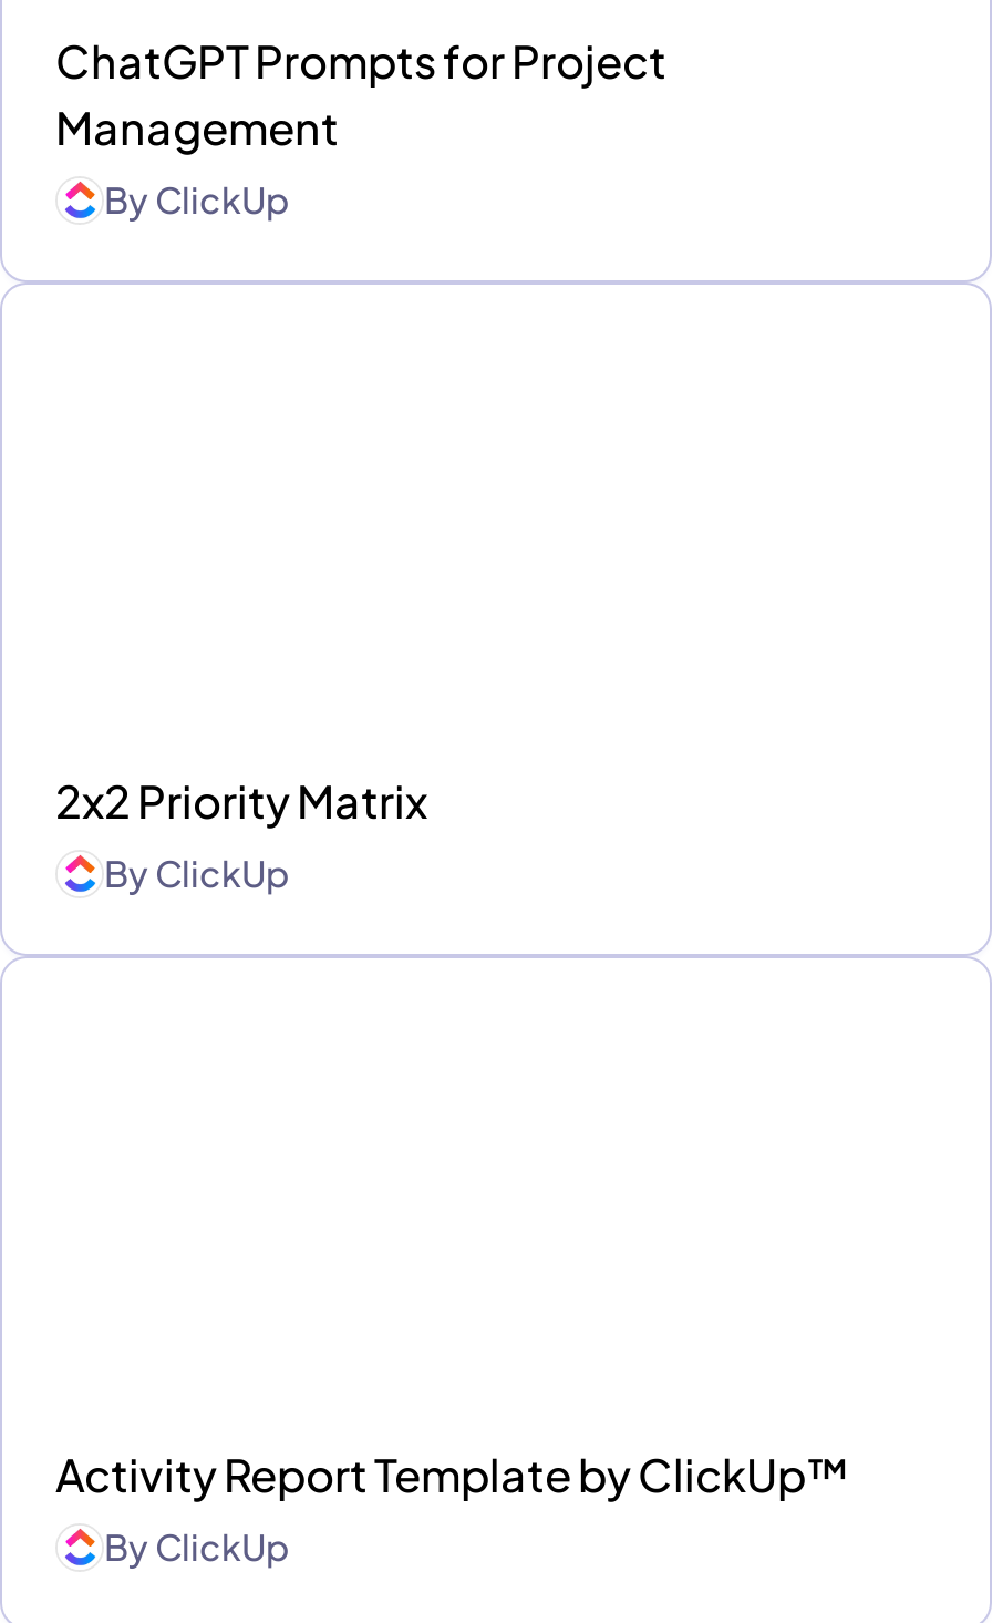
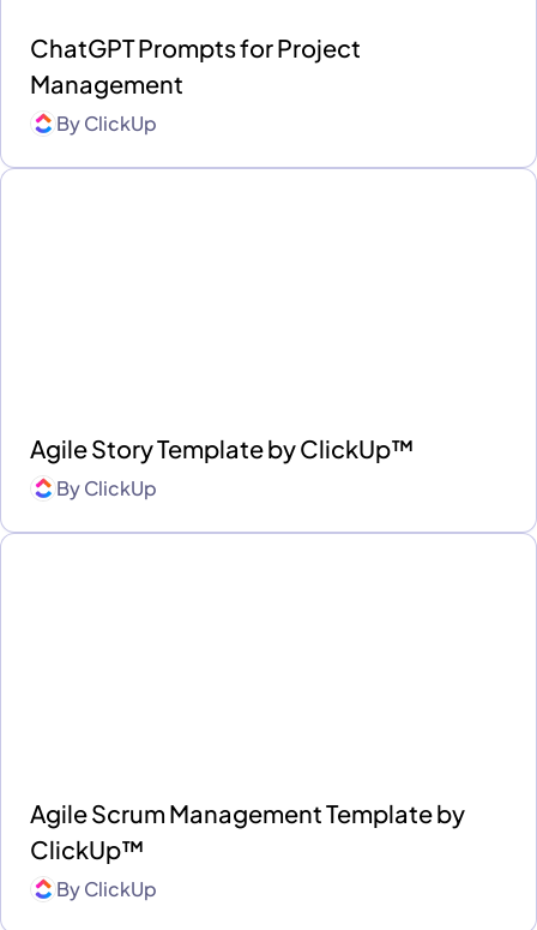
[55,772,427,828] 2x2 Priority Matrix -> [30,433,415,463] Agile Story Template by ClickUp™
[55,1446,850,1501] Activity Report Template by ClickUp™ -> [30,798,465,864] Agile Scrum Management Template by | ClickUp™

